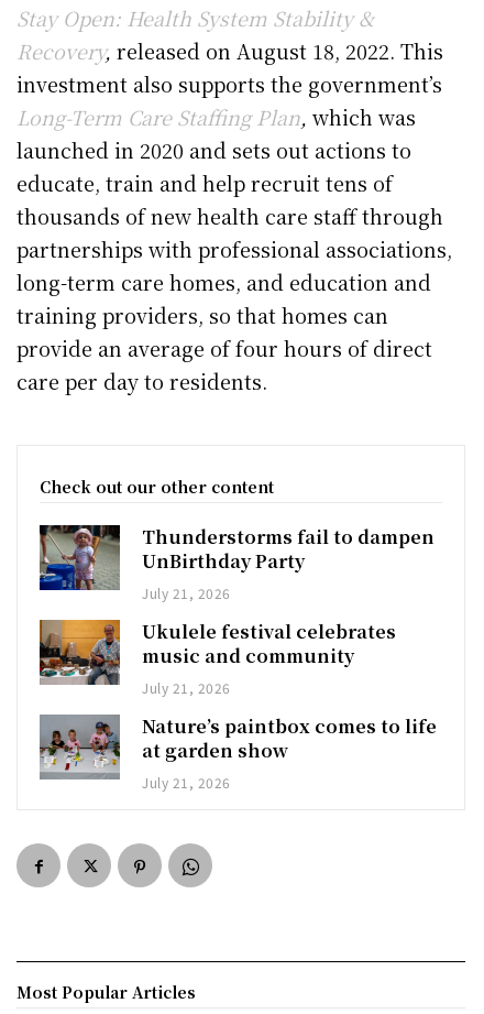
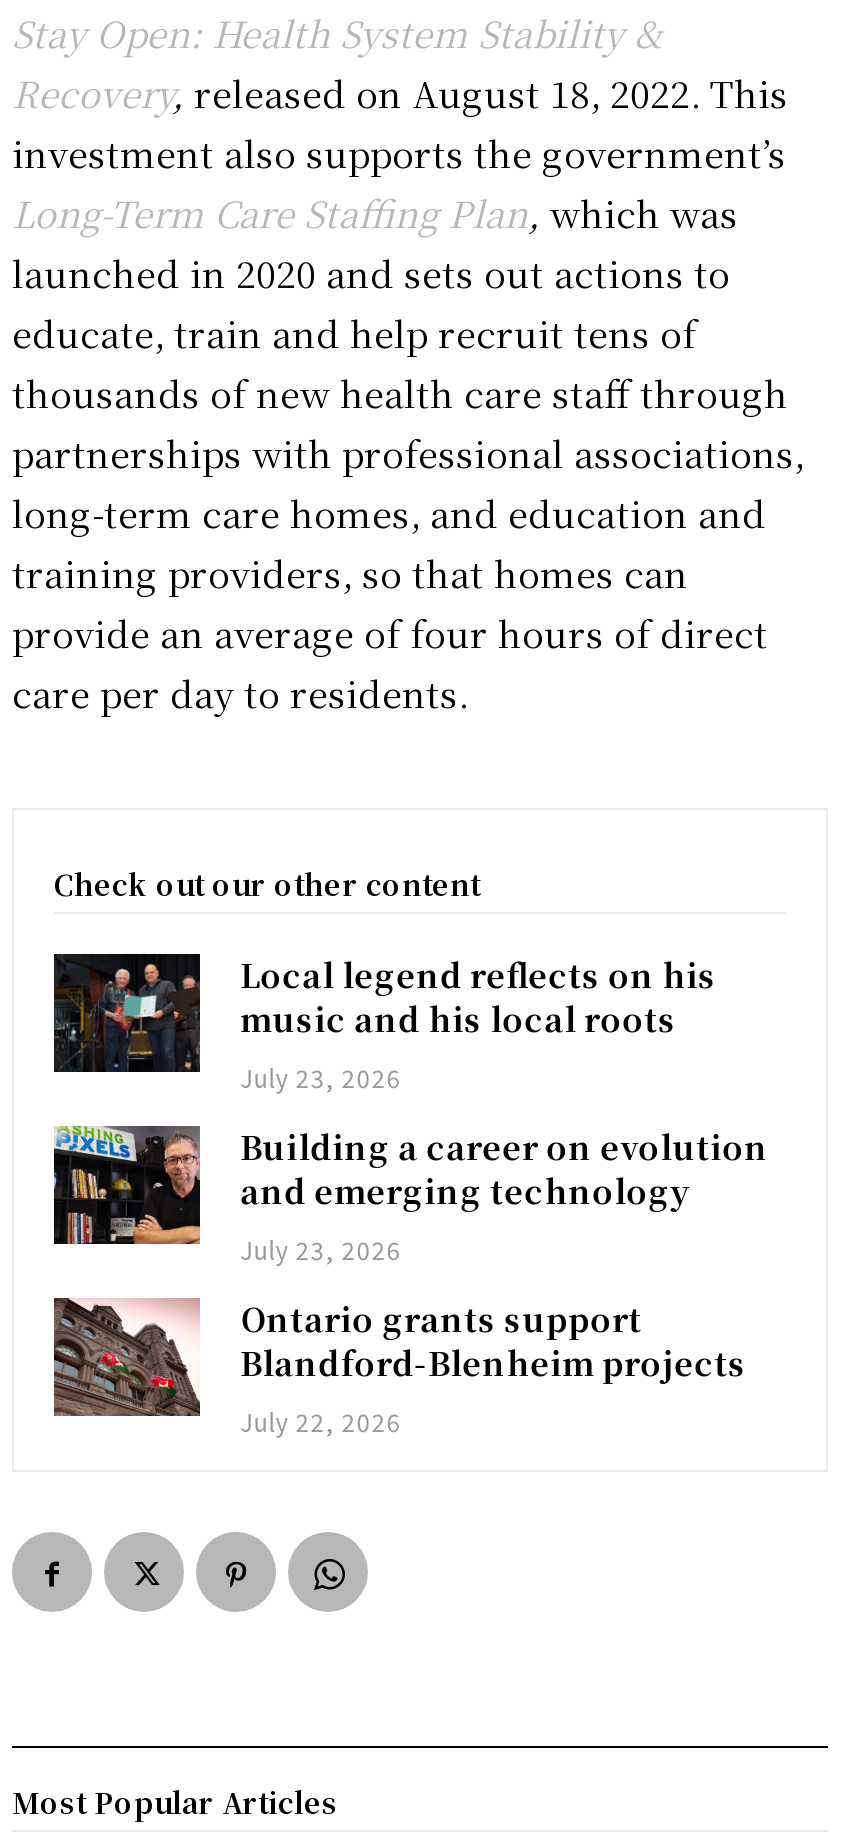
[38,524,435,602] [image] | Thunderstorms fail to dampen | UnBirthday Party | July 21, 2026 -> [52,952,716,1094] [image] | Local legend reflects on his | music and his local roots | July 23, 2026
[38,619,396,697] [image] | Ukulele festival celebrates | music and community | July 21, 2026 -> [52,1124,768,1266] [image] | Building a career on evolution | and emerging technology | July 23, 2026
[38,713,437,792] [image] | Nature’s paintbox comes to life | at garden show | July 21, 2026 -> [52,1296,746,1438] [image] | Ontario grants support | Blandford-Blenheim projects | July 22, 2026

